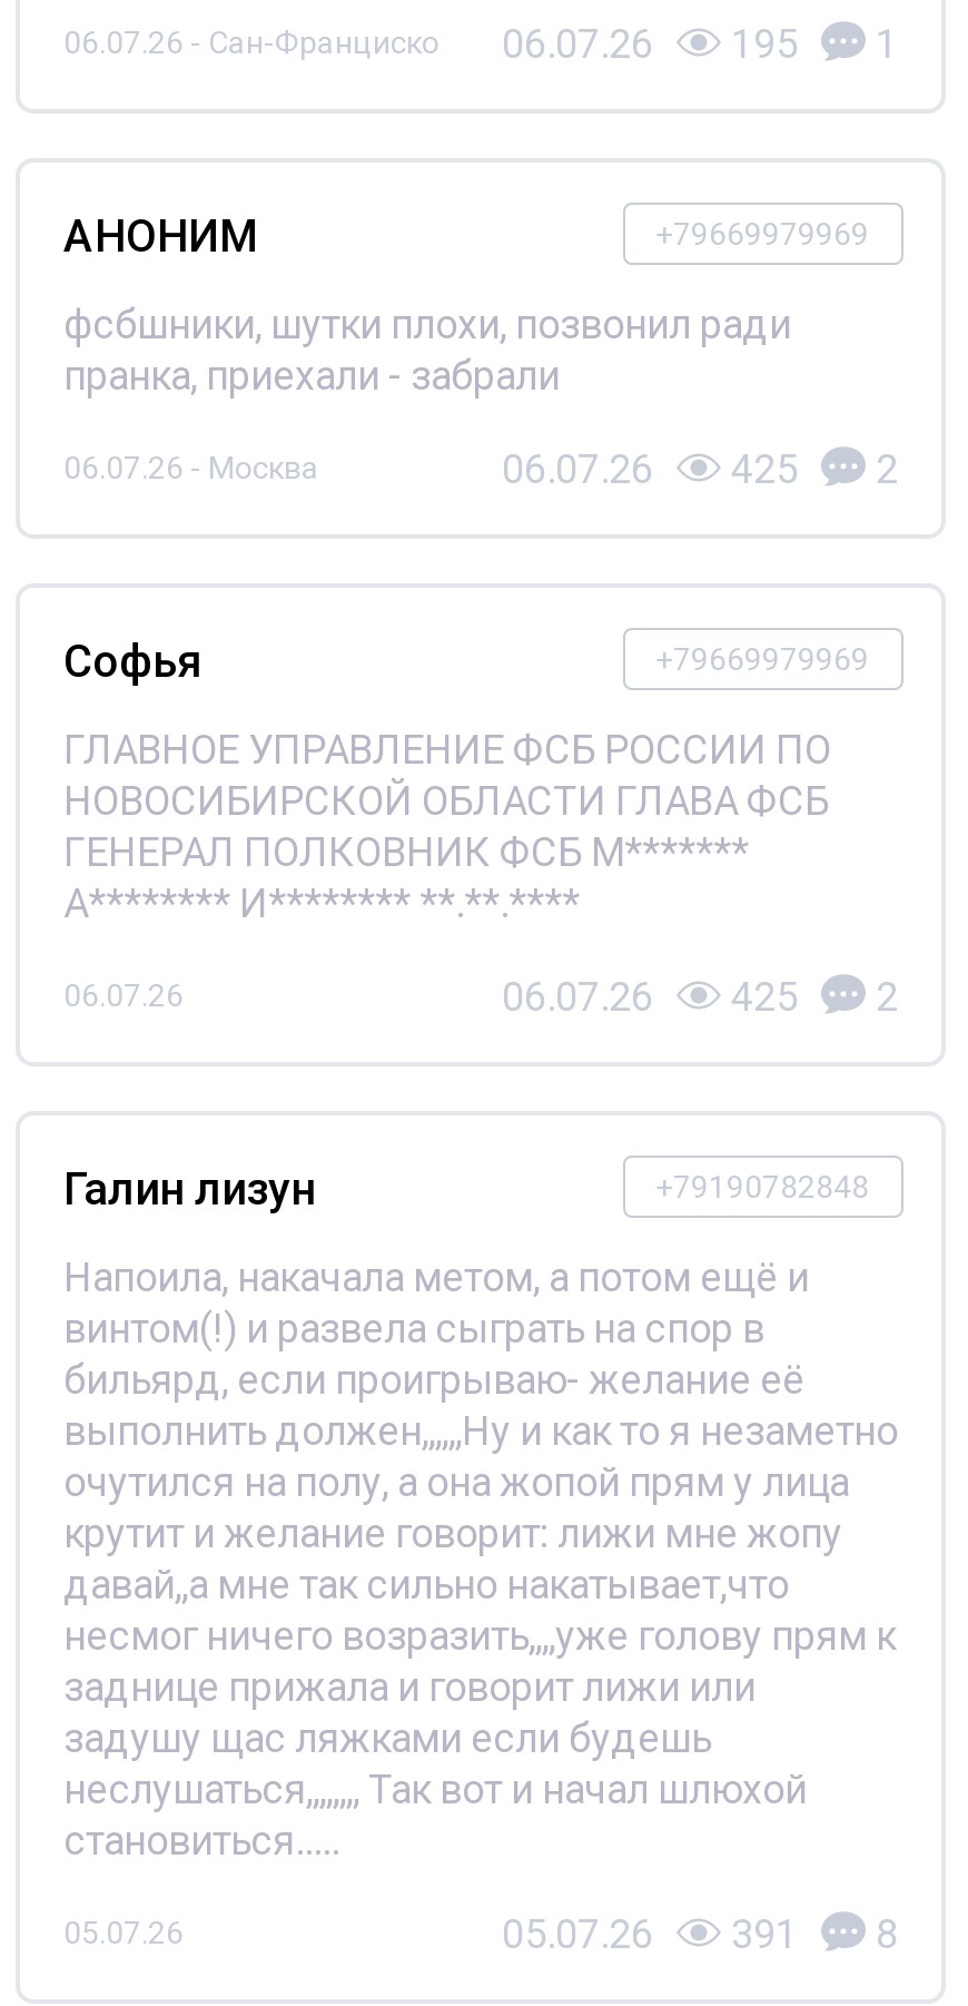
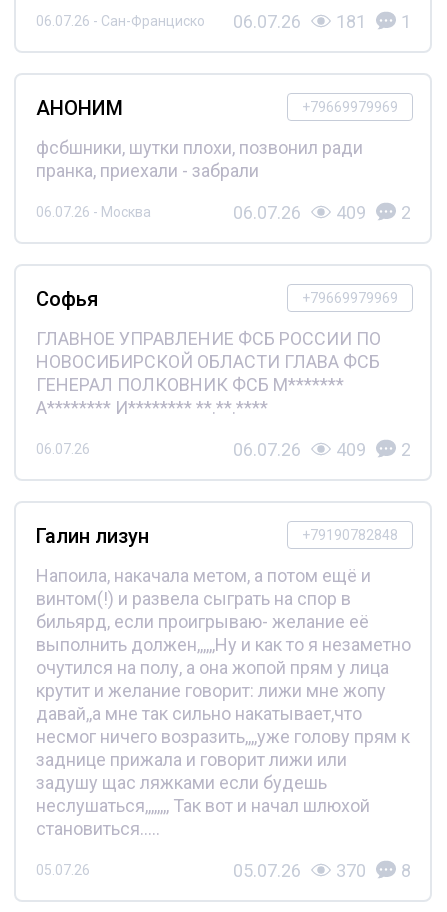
[63,19,898,66] 06.07.26 - Сан-Франциско 06.07.26 195 1 -> [35,10,410,31] 06.07.26 - Сан-Франциско 06.07.26 181 1
[502,444,898,491] 06.07.26 425 2 -> [232,201,410,222] 06.07.26 409 2
[502,972,898,1019] 06.07.26 425 2 -> [232,438,410,459] 06.07.26 409 2
[502,1909,898,1956] 05.07.26 391 8 -> [232,859,410,880] 05.07.26 370 8

